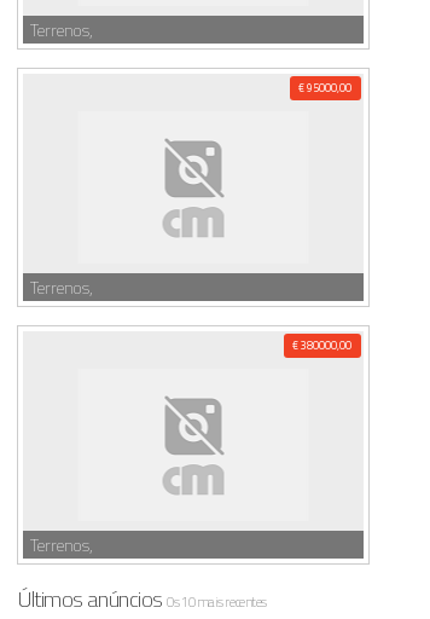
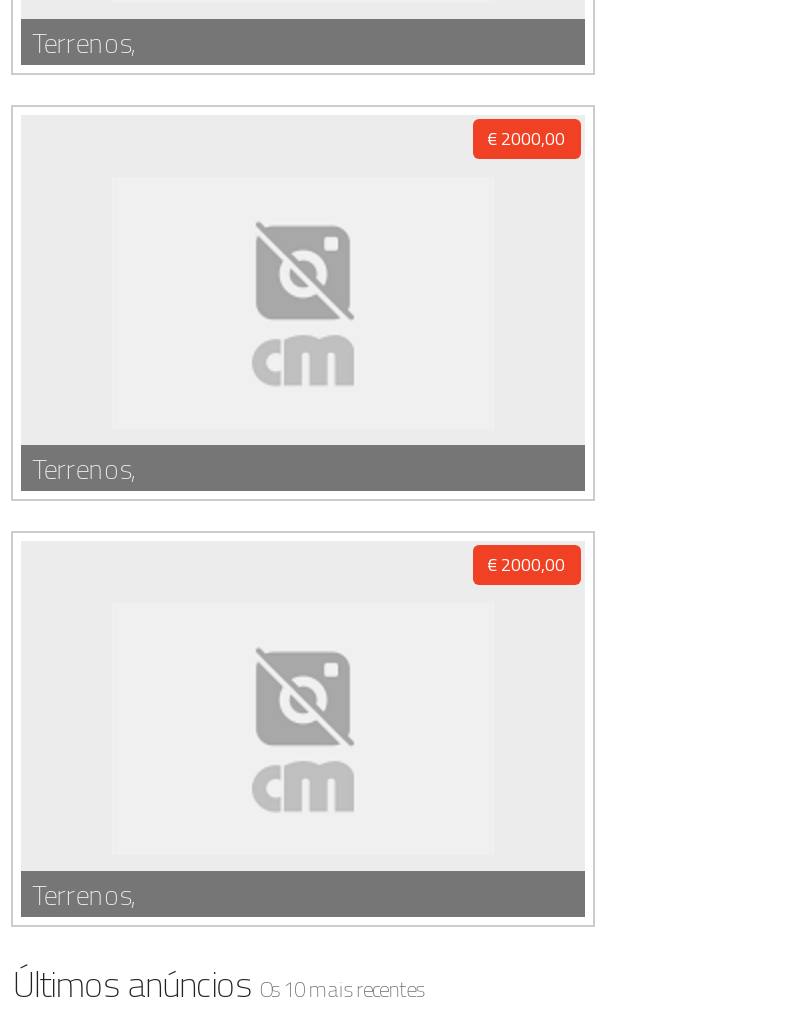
[298,80,351,96] € 95000,00 -> [487,125,565,151] € 2000,00
[292,337,351,353] € 380000,00 -> [487,551,565,577] € 2000,00

